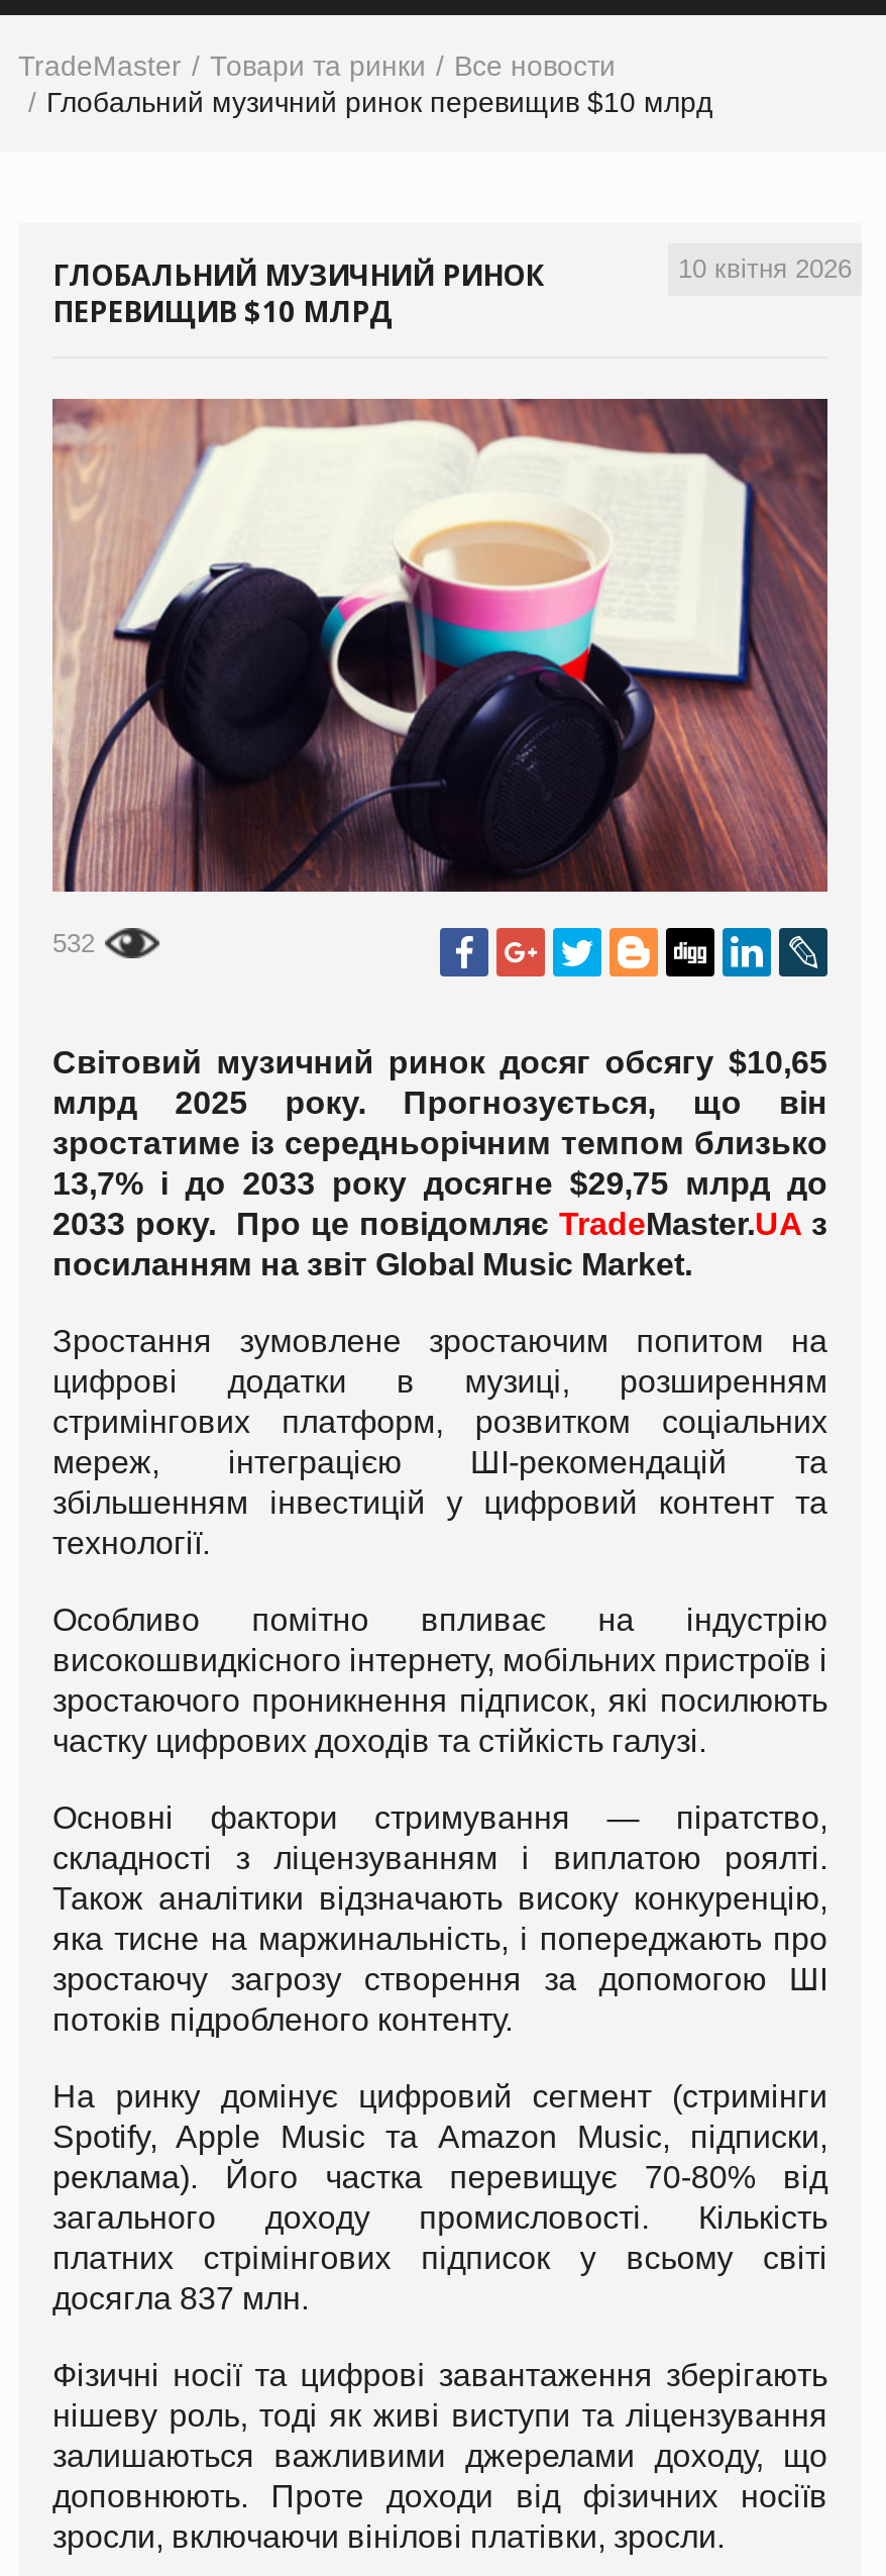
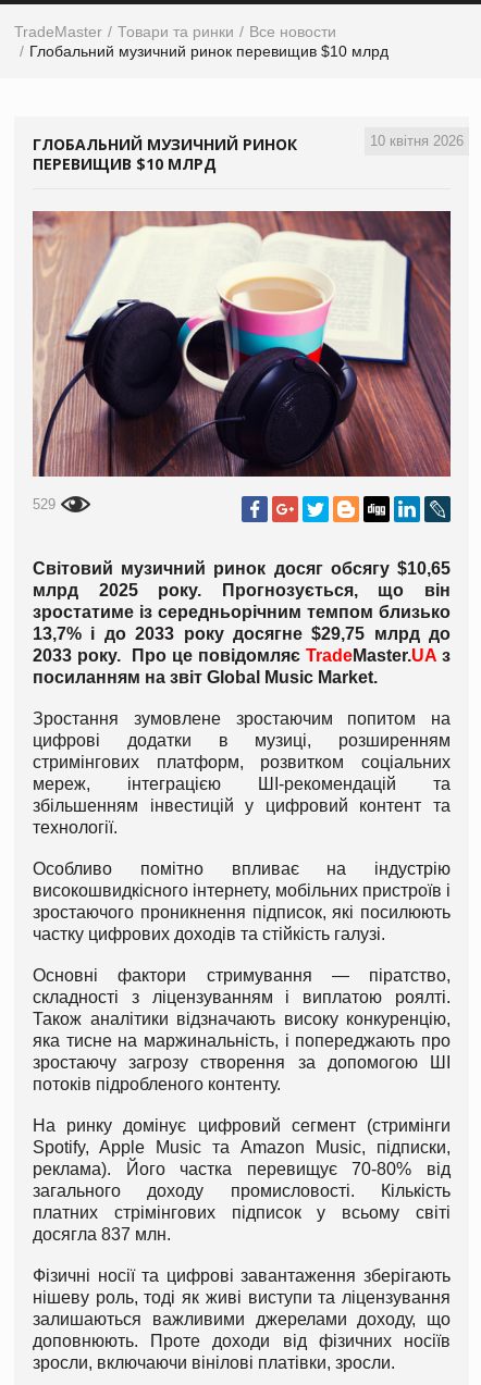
[52,928,95,958] 532 -> [33,496,55,512] 529

